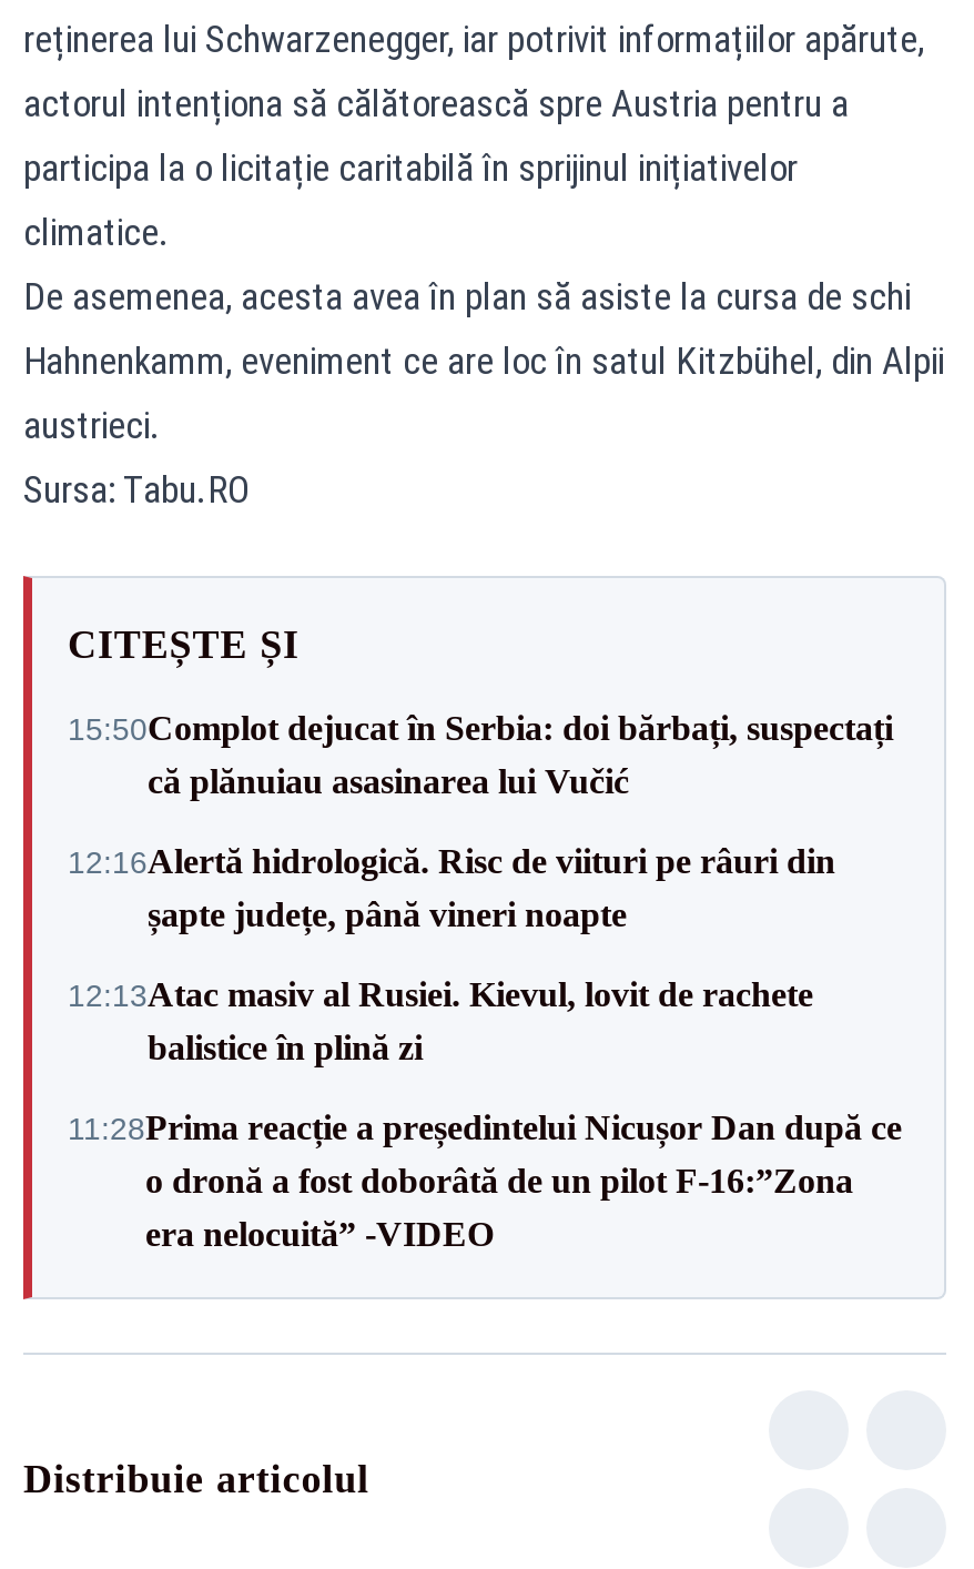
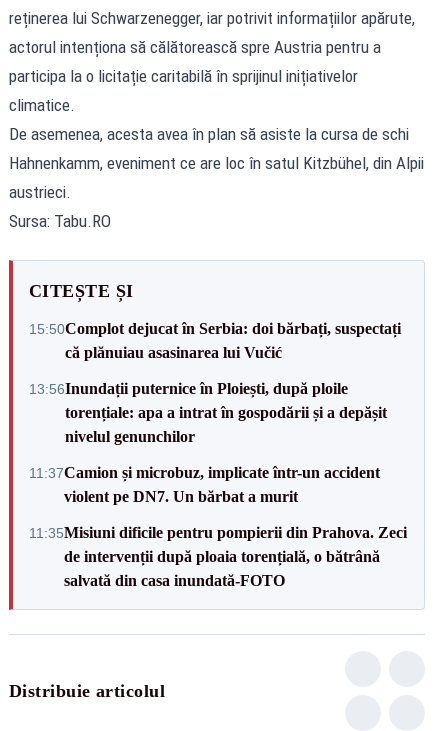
[68,842,835,933] 12:16Alertă hidrologică. Risc de viituri pe râuri din | șapte județe, până vineri noapte -> [29,379,387,444] 13:56Inundații puternice în Ploiești, după ploile | torențiale: apa a intrat în gospodării și a depășit | nivelul genunchilor
[68,975,813,1066] 12:13Atac masiv al Rusiei. Kievul, lovit de rachete | balistice în plină zi -> [29,463,380,504] 11:37Camion și microbuz, implicate într-un accident | violent pe DN7. Un bărbat a murit
[68,1109,902,1253] 11:28Prima reacție a președintelui Nicușor Dan după ce | o dronă a fost doborâtă de un pilot F-16:”Zona | era nelocuită” -VIDEO -> [29,523,407,588] 11:35Misiuni dificile pentru pompierii din Prahova. Zeci | de intervenții după ploaia torențială, o bătrână | salvată din casa inundată-FOTO

